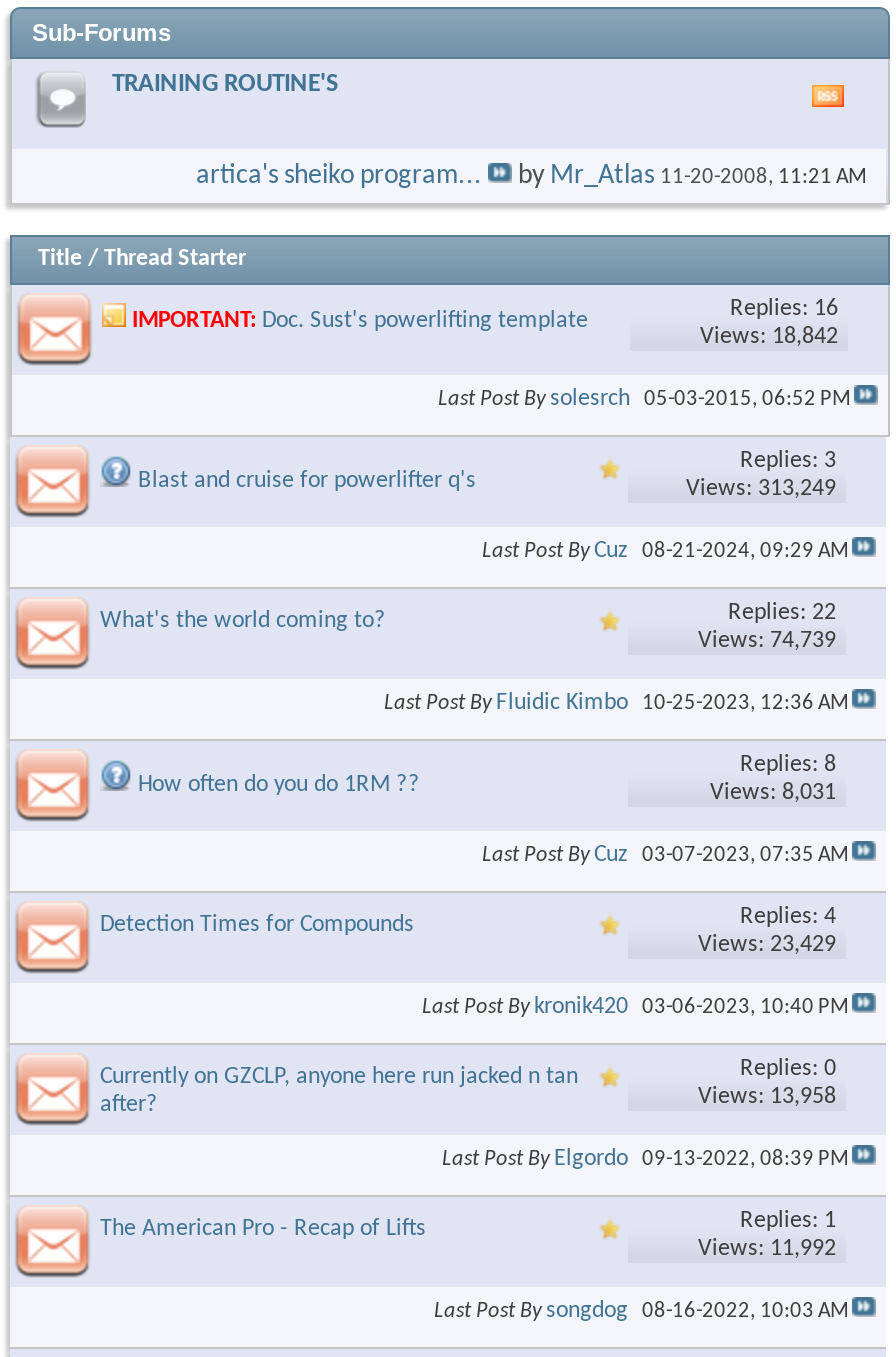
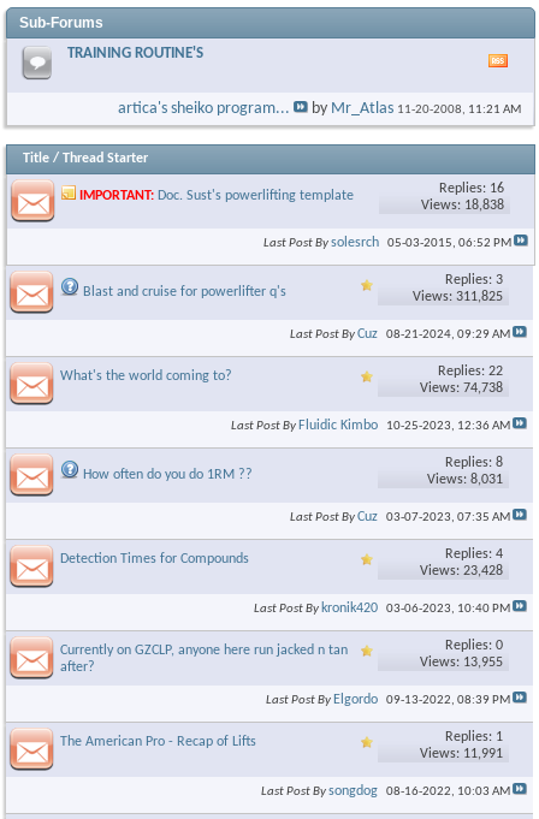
[700,325,838,349] Views: 18,842 -> [421,198,504,213] Views: 18,838
[686,477,836,501] Views: 313,249 -> [413,290,503,304] Views: 311,825
[698,629,836,653] Views: 74,739 -> [420,381,503,396] Views: 74,738
[698,933,836,957] Views: 23,429 -> [420,564,503,578] Views: 23,428
[698,1085,836,1109] Views: 13,958 -> [420,655,503,670] Views: 13,955
[698,1237,836,1261] Views: 11,992 -> [420,747,503,761] Views: 11,991

